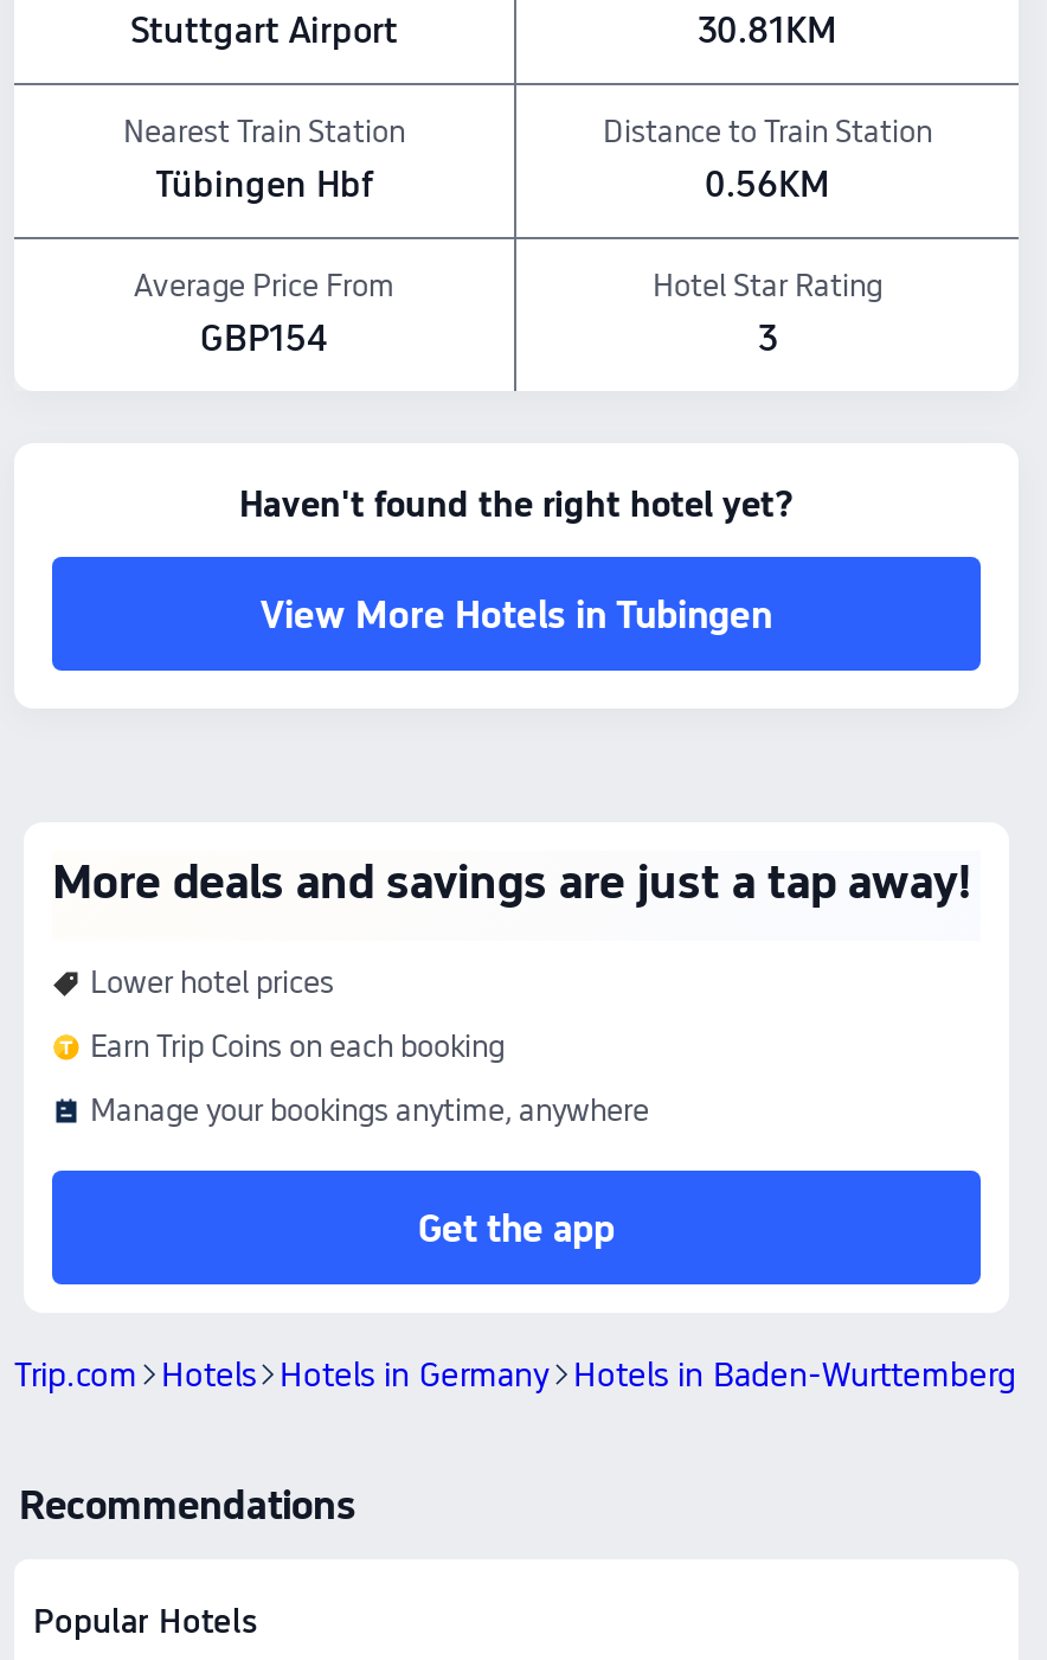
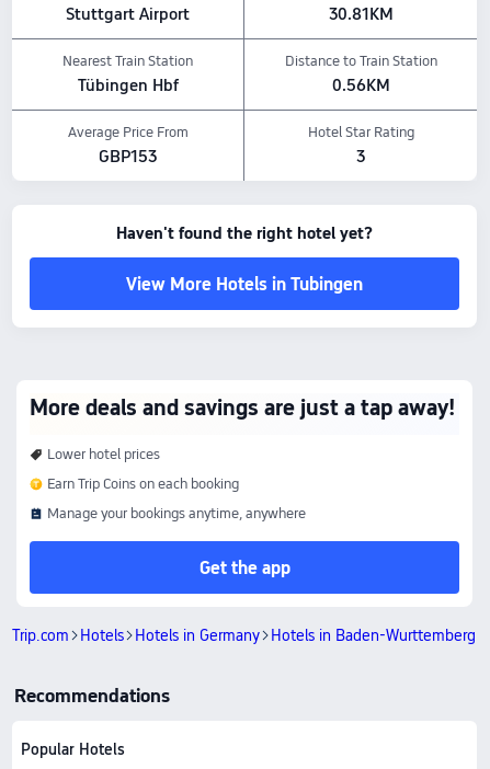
[200,318,328,360] GBP154 -> [99,147,157,167] GBP153

